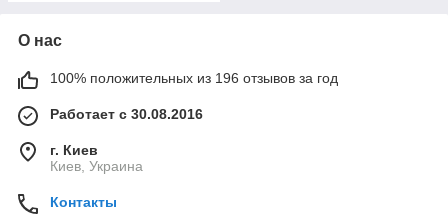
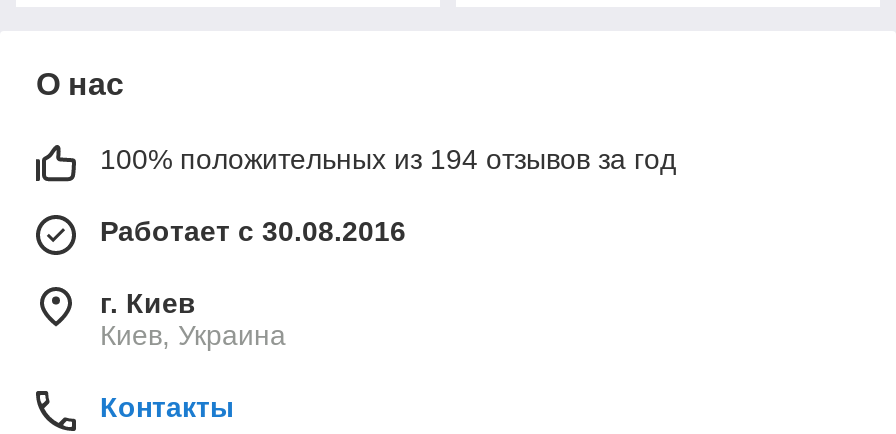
[50,70,338,86] 100% положительных из 196 отзывов за год -> [100,143,676,175] 100% положительных из 194 отзывов за год

